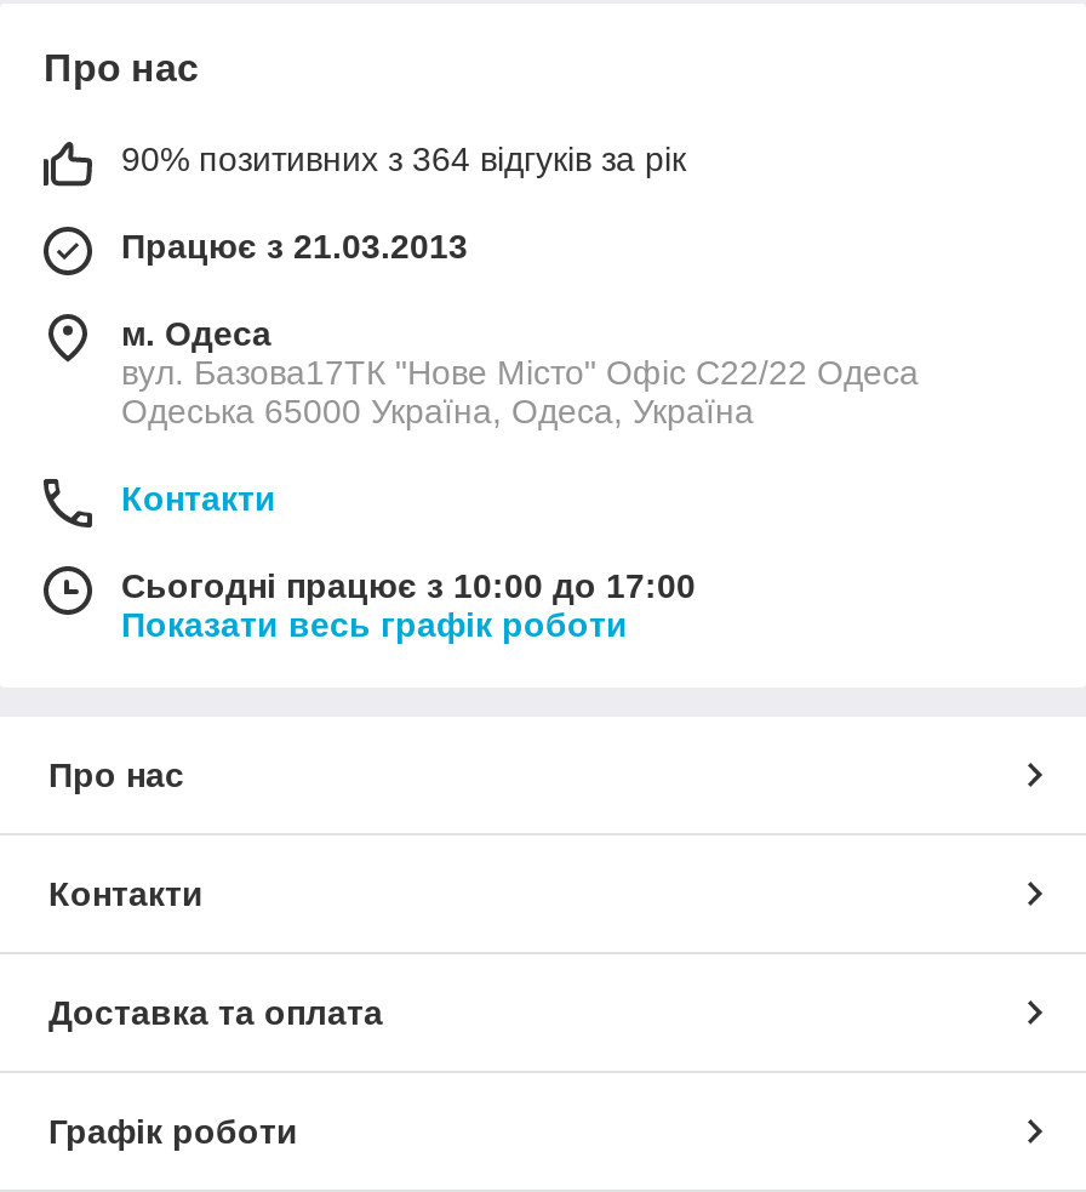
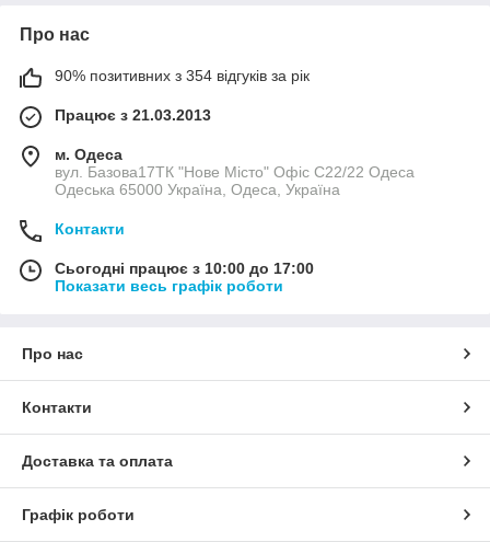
[121,139,686,178] 90% позитивних з 364 відгуків за рік -> [55,67,310,84] 90% позитивних з 354 відгуків за рік

